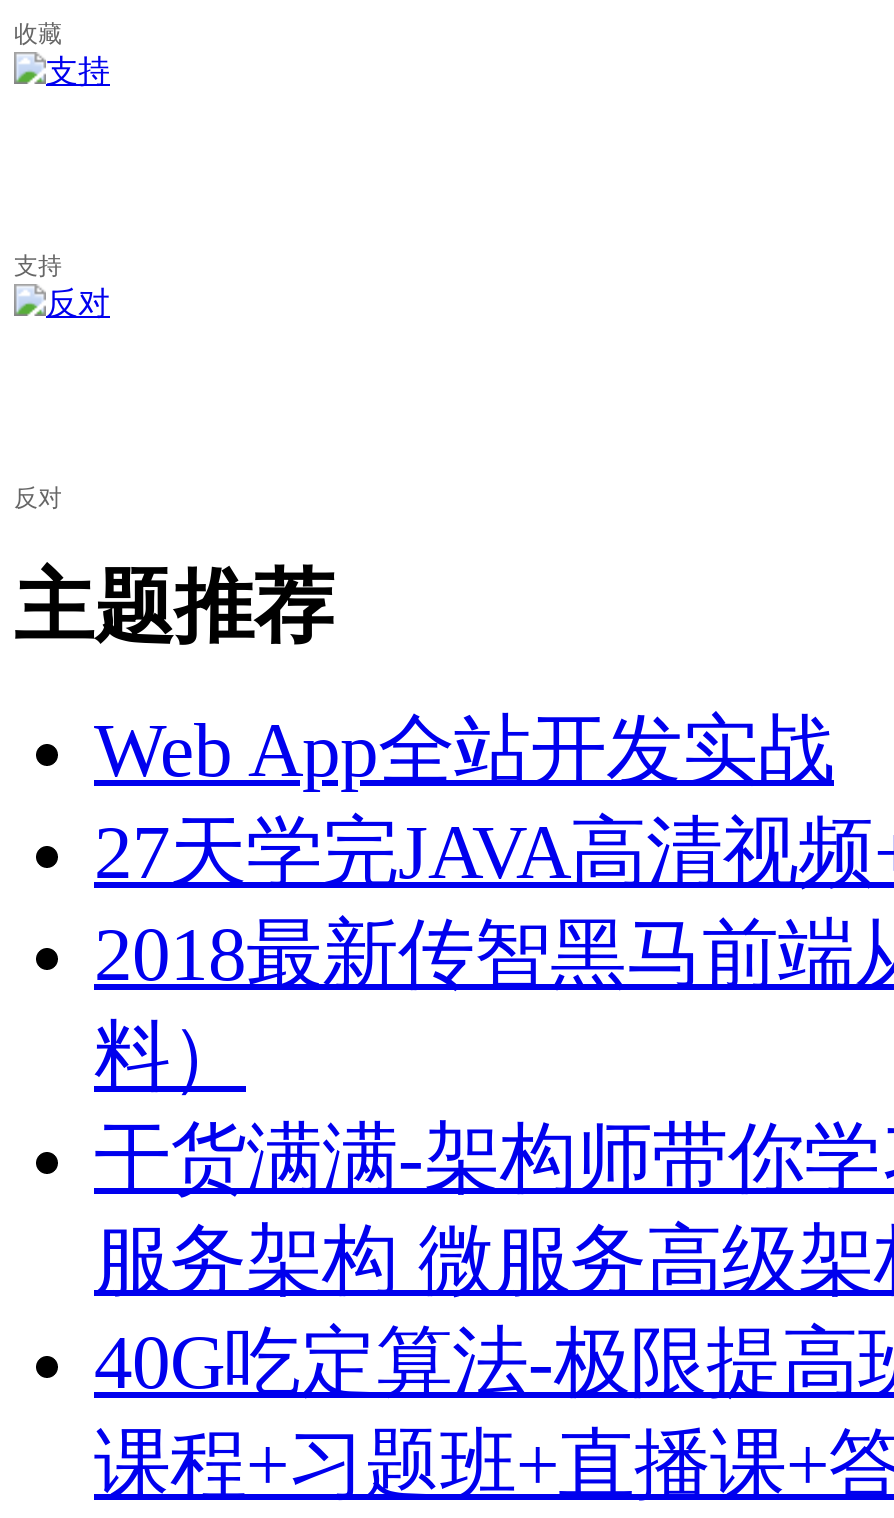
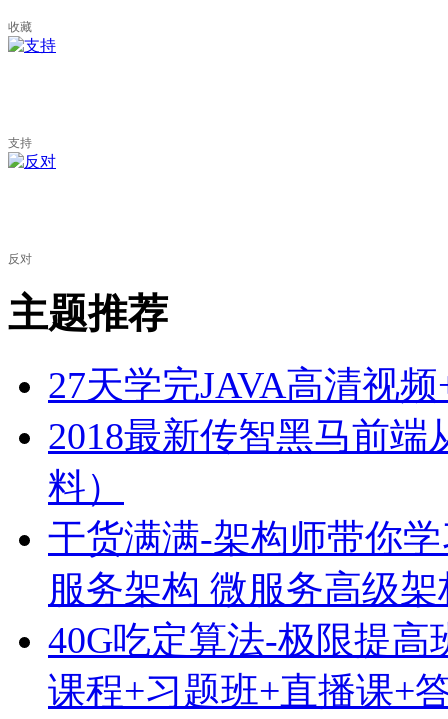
[94,708,834,792] Web App全站开发实战 -> none

